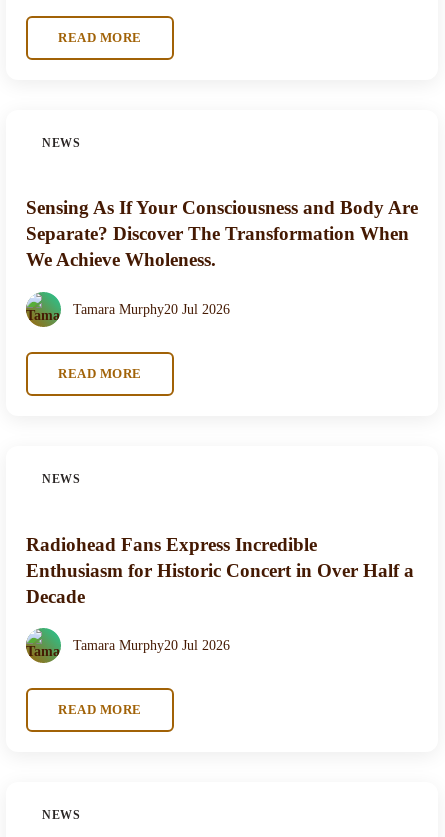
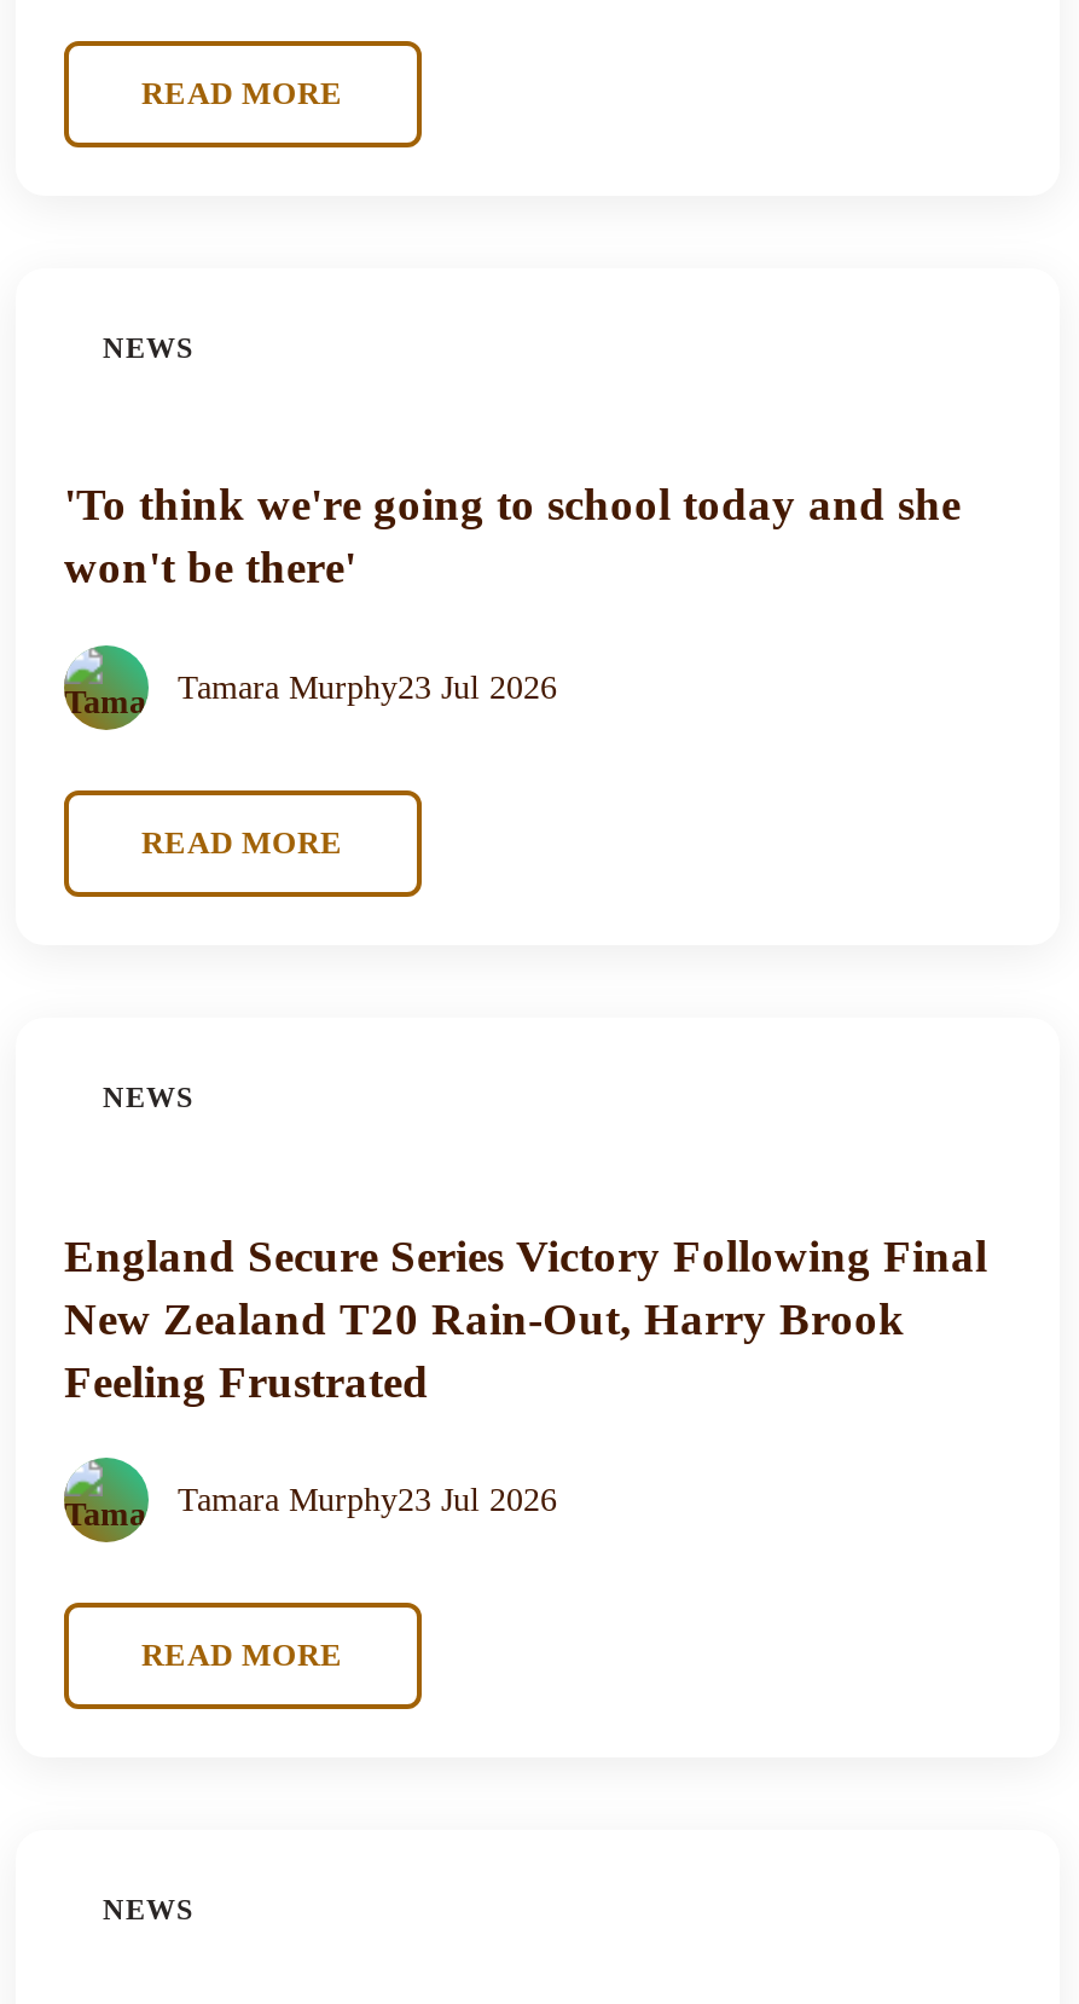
[26,197,418,270] Sensing As If Your Consciousness and Body Are | Separate? Discover The Transformation When | We Achieve Wholeness. -> [64,479,961,593] 'To think we're going to school today and she | won't be there'
[73,301,230,316] Tamara Murphy20 Jul 2026 -> [178,668,557,705] Tamara Murphy23 Jul 2026
[26,534,414,607] Radiohead Fans Express Incredible | Enthusiasm for Historic Concert in Over Half a | Decade -> [64,1230,987,1406] England Secure Series Victory Following Final | New Zealand T20 Rain-Out, Harry Brook | Feeling Frustrated
[73,638,230,653] Tamara Murphy20 Jul 2026 -> [178,1482,557,1518] Tamara Murphy23 Jul 2026

